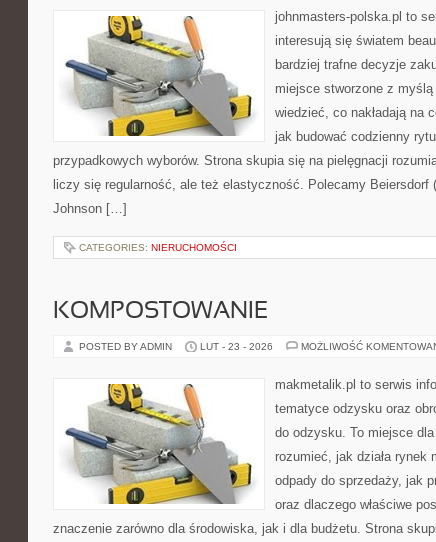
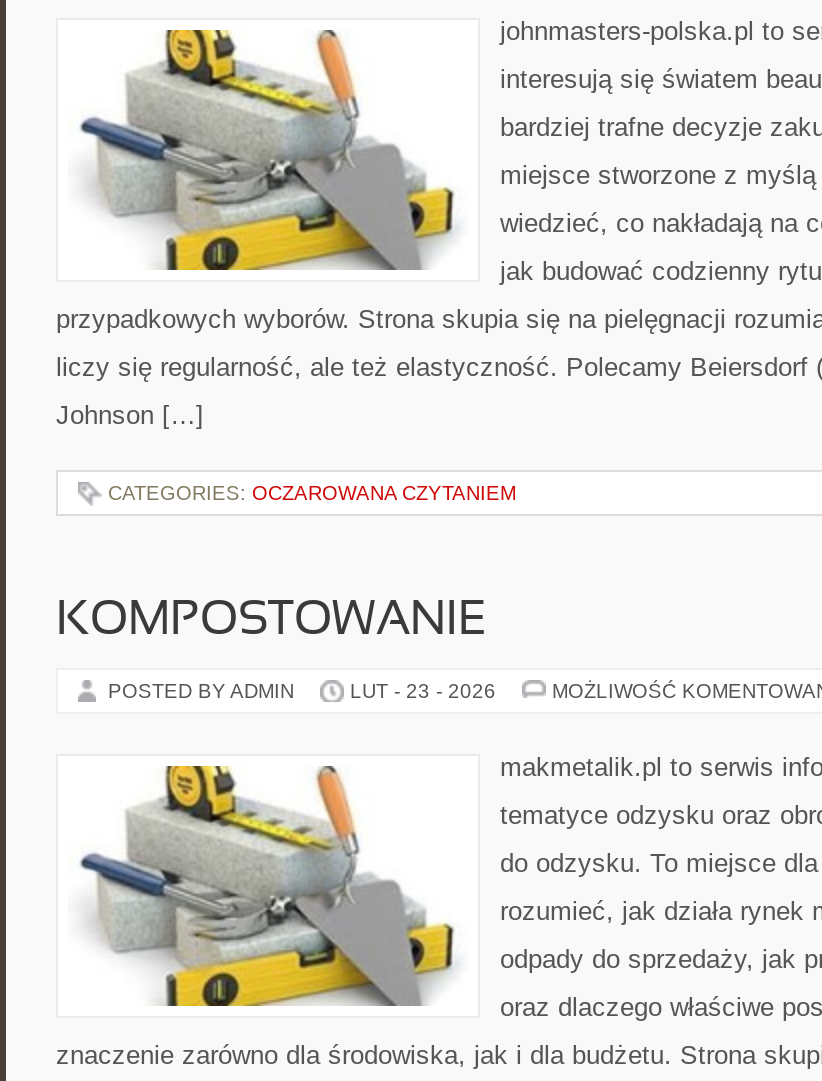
[79,242,237,253] CATEGORIES: NIERUCHOMOŚCI -> [108,482,516,504] CATEGORIES: OCZAROWANA CZYTANIEM

